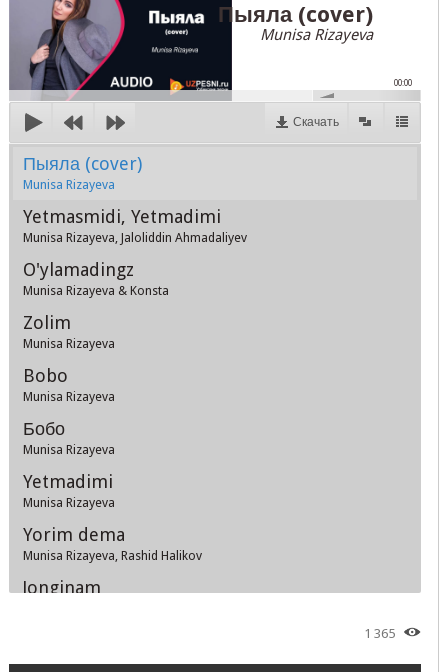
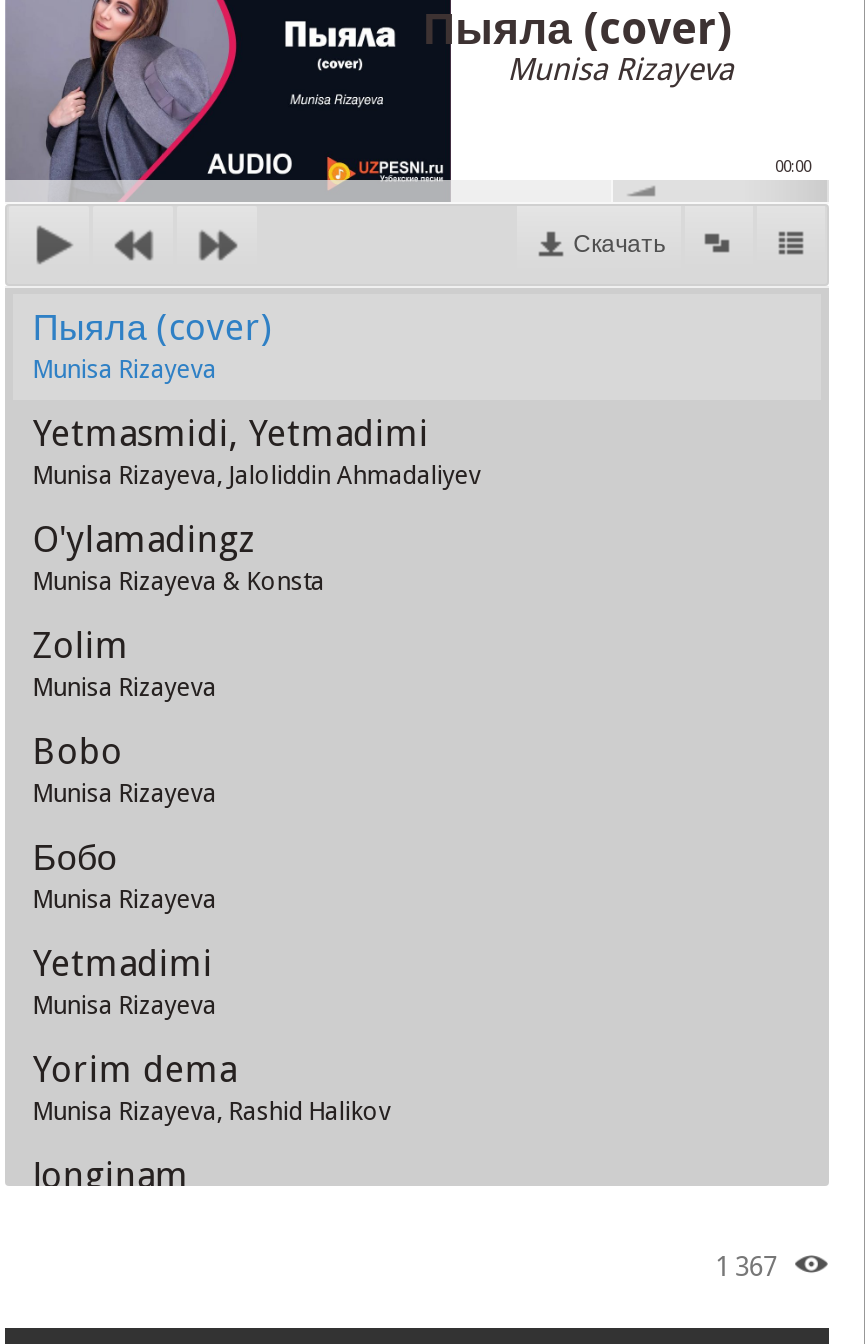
[364,626,395,641] 1 365 -> [715,1252,777,1282] 1 367

